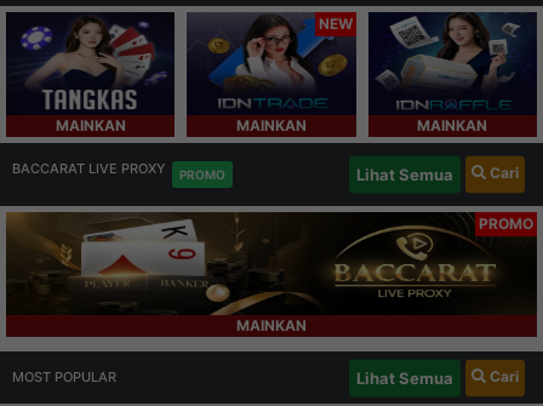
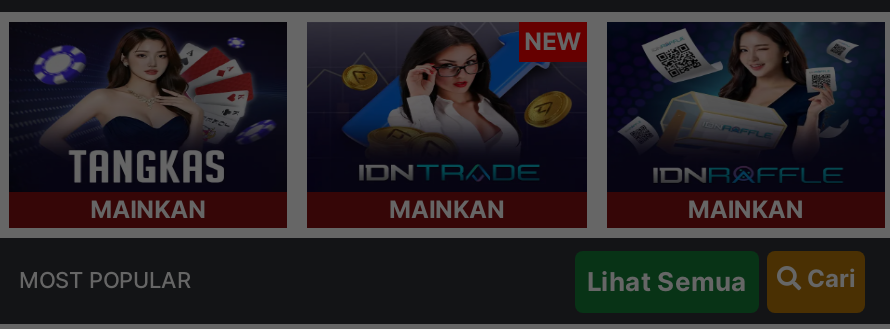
[4,160,539,338] [image] | BACCARAT LIVE PROXY | PROMO | Lihat Semua | Cari | PROMO -> none
[236,317,307,335] MAINKAN -> none

